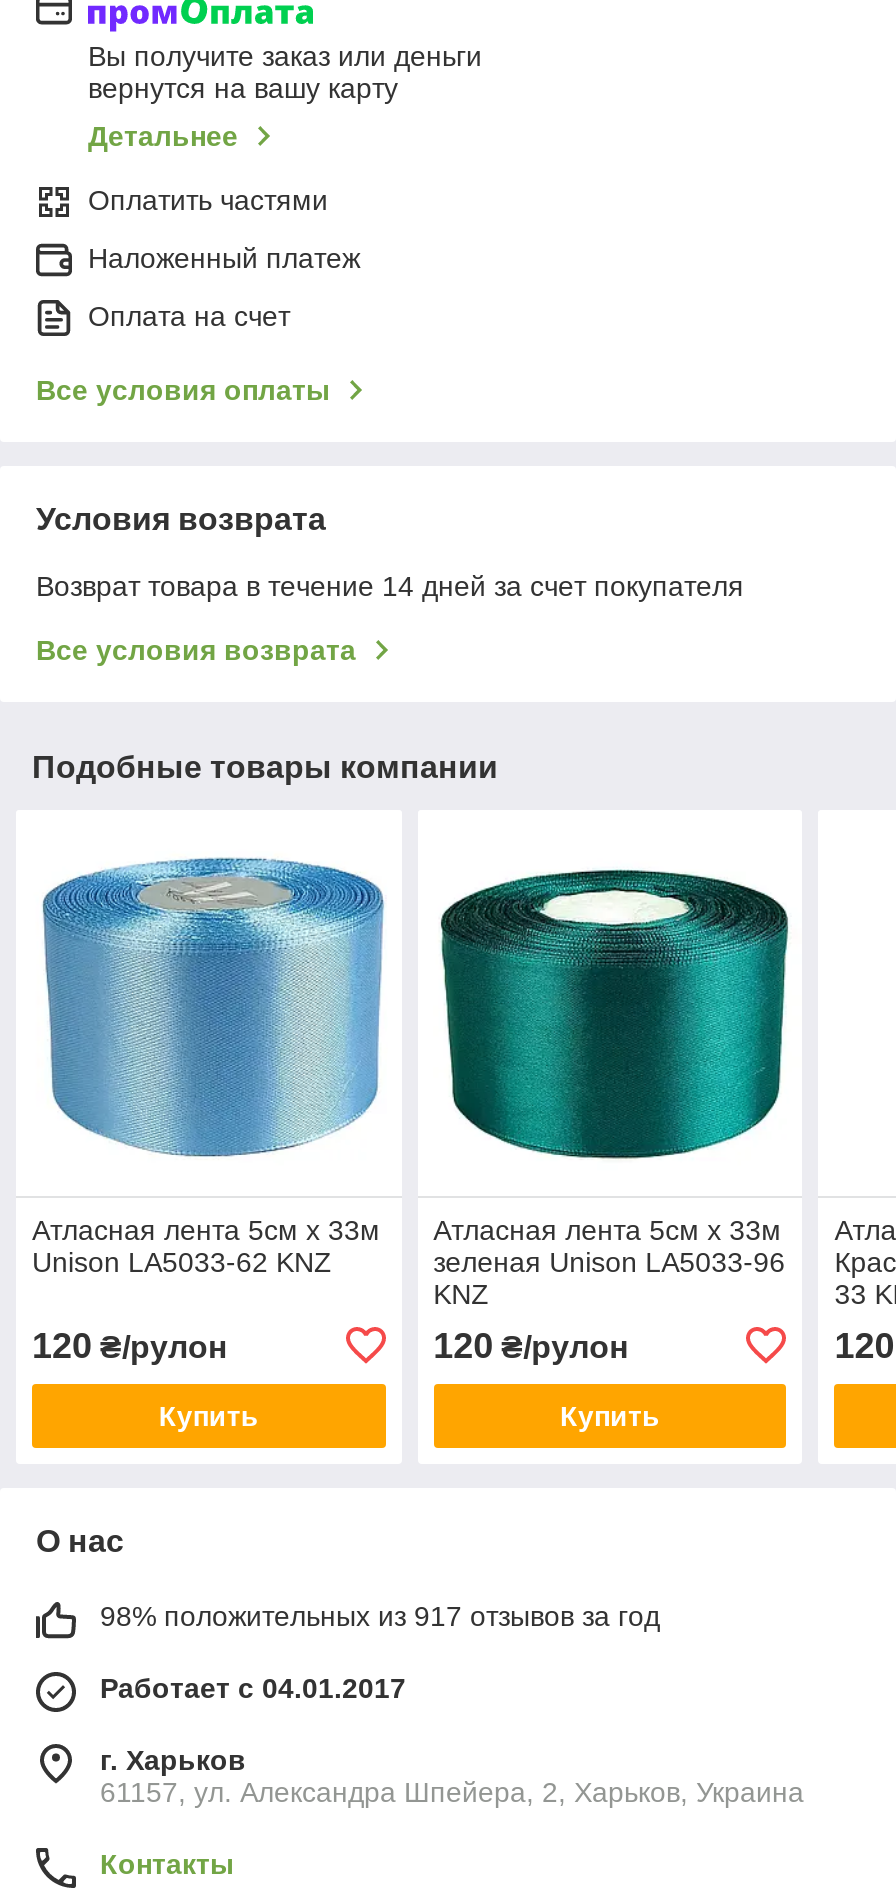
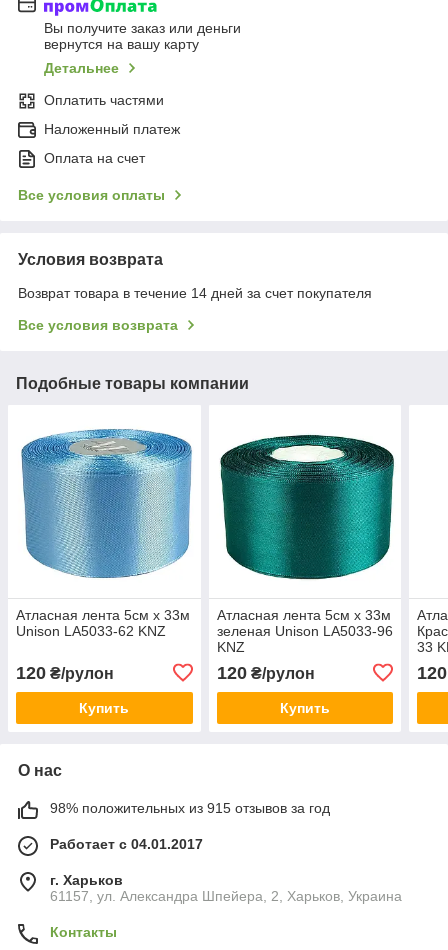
[100,1600,660,1632] 98% положительных из 917 отзывов за год -> [50,800,330,816] 98% положительных из 915 отзывов за год

